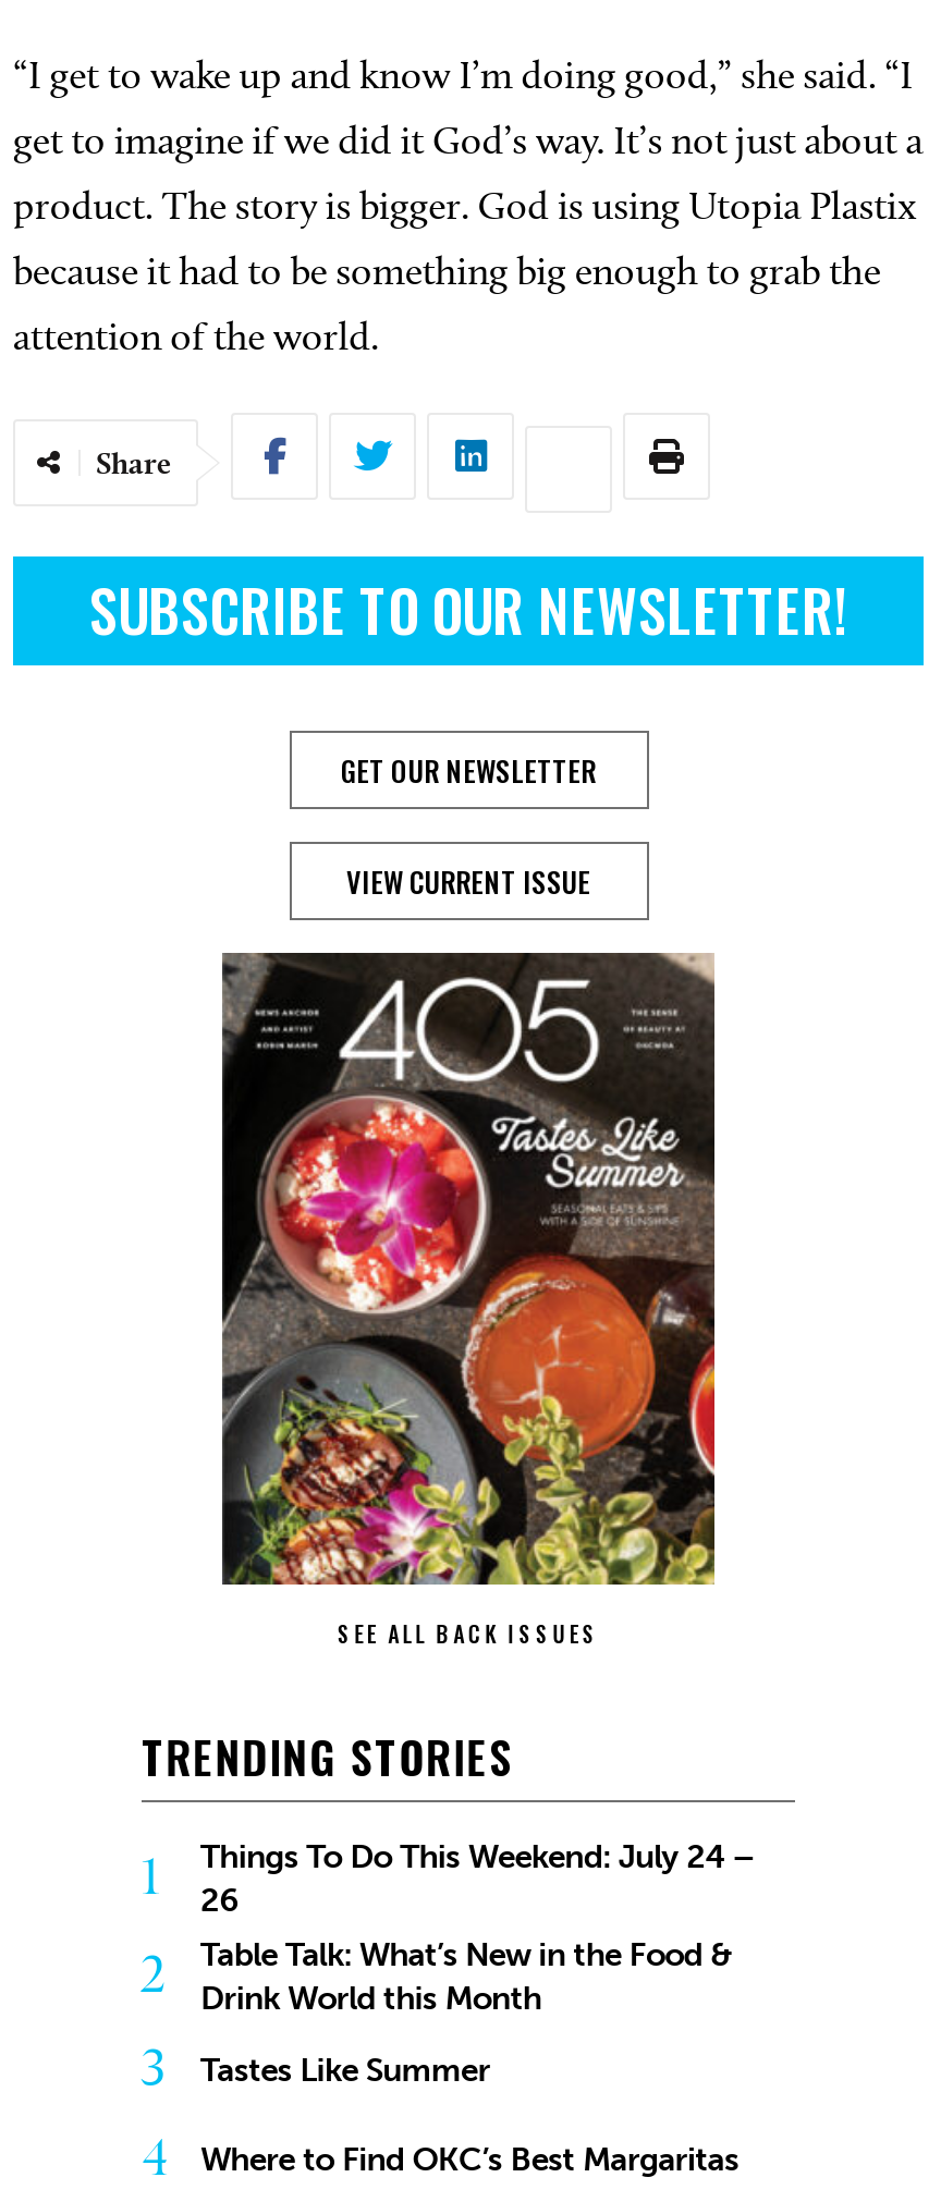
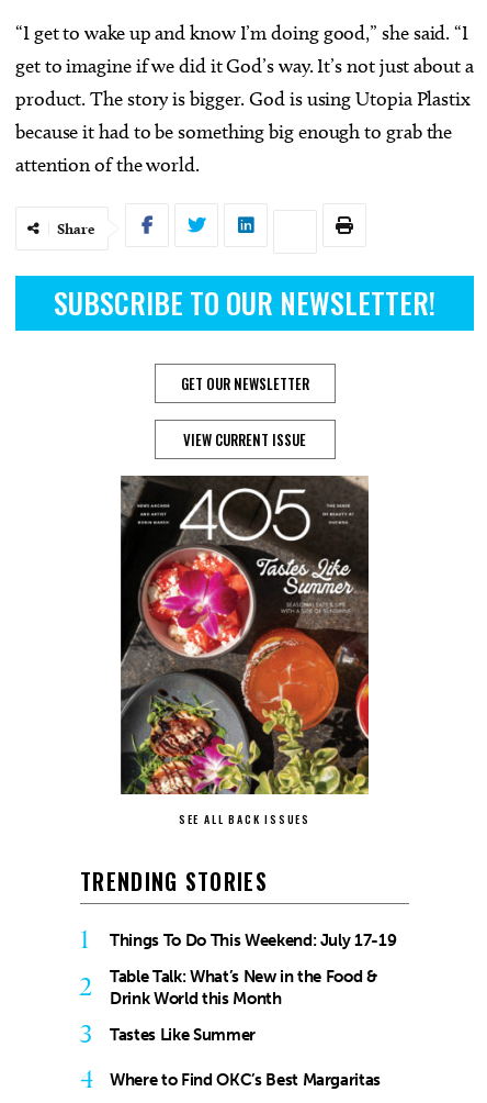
[200,1838,755,1920] Things To Do This Weekend: July 24 – | 26 -> [110,931,396,951] Things To Do This Weekend: July 17-19

